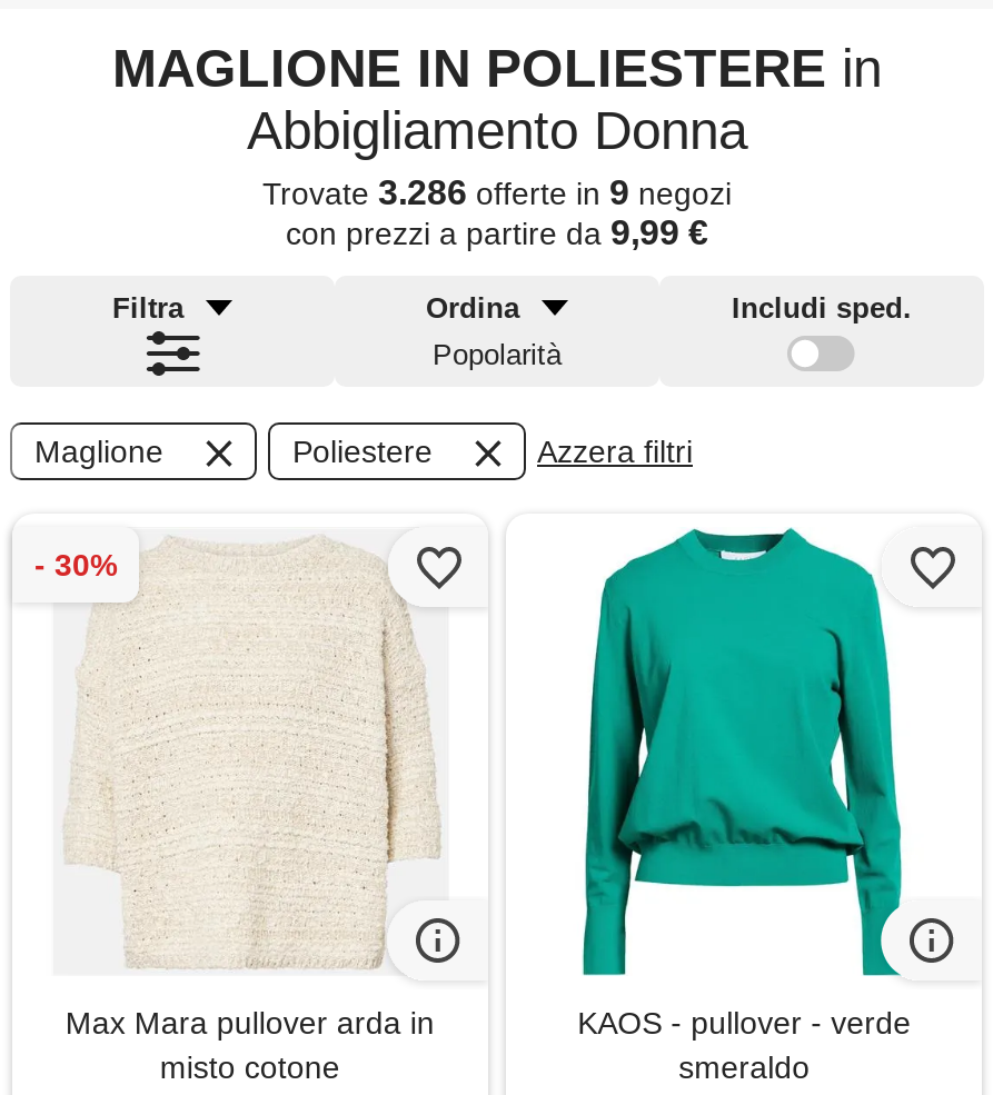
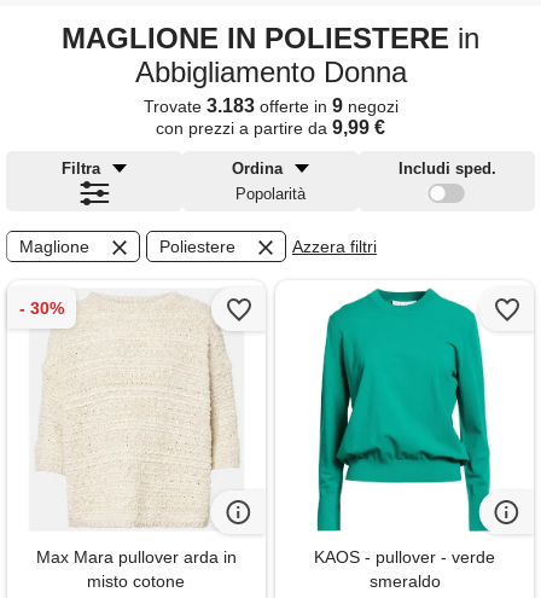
[262,173,732,211] Trovate 3.286 offerte in 9 negozi -> [143,95,398,116] Trovate 3.183 offerte in 9 negozi

